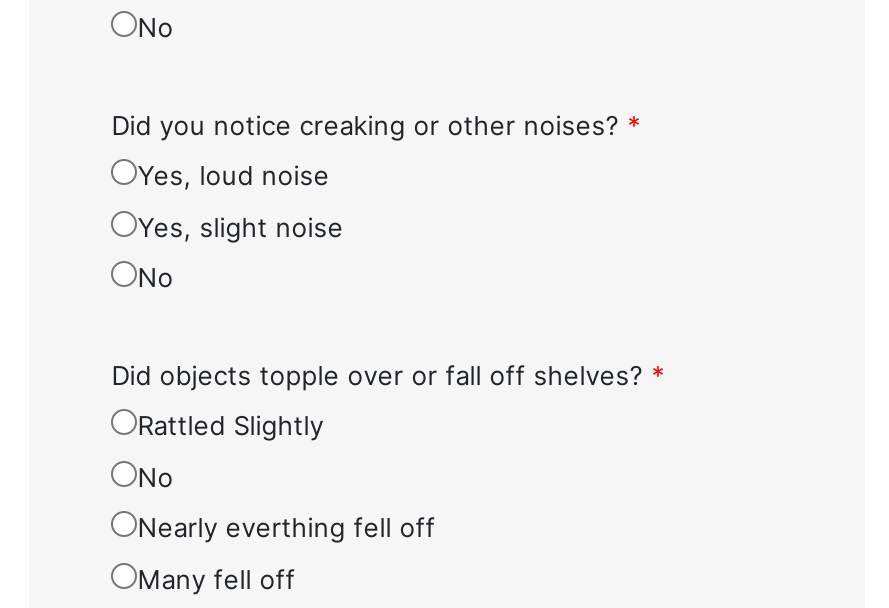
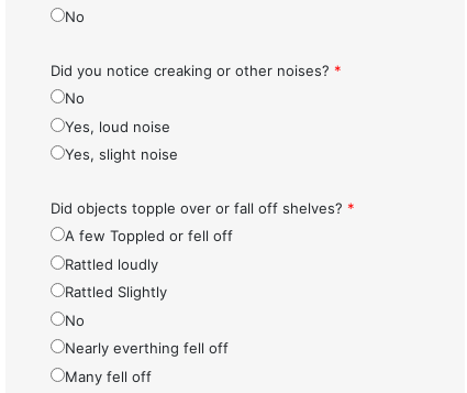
none -> [65,90,85,107] No
[137,262,173,294] No -> none
none -> [65,227,233,273] A few Toppled or fell off | Rattled loudly

